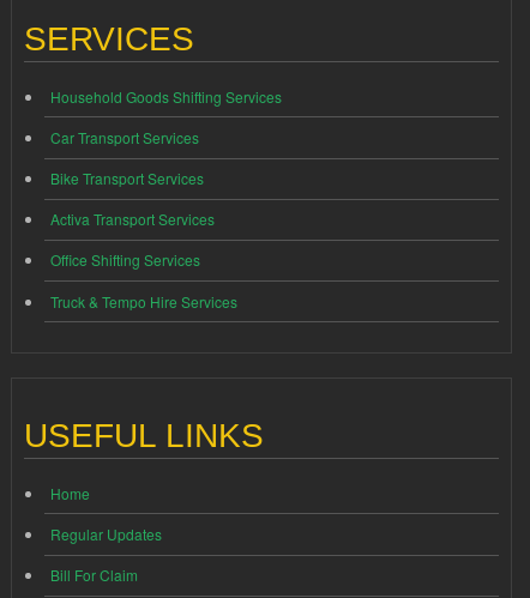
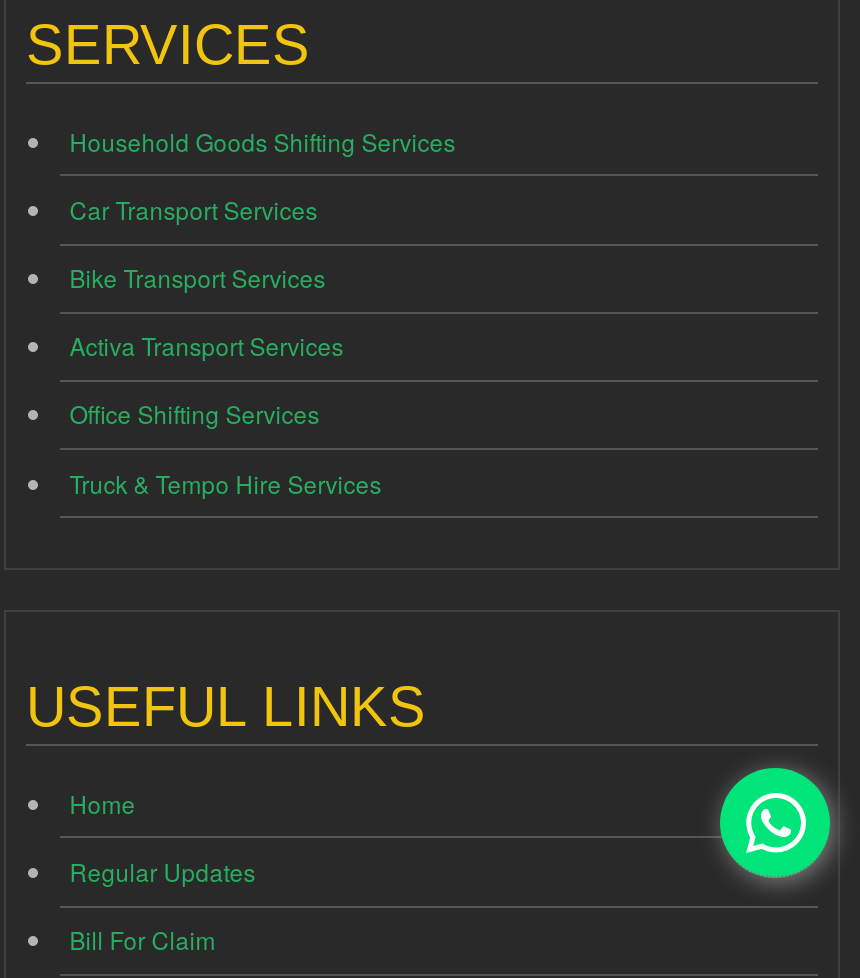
none -> [716,764,840,890] [image]

